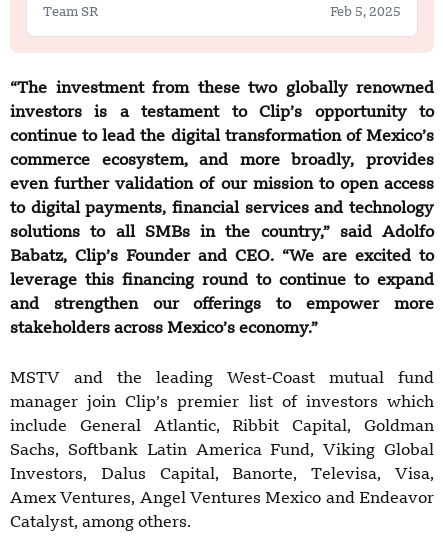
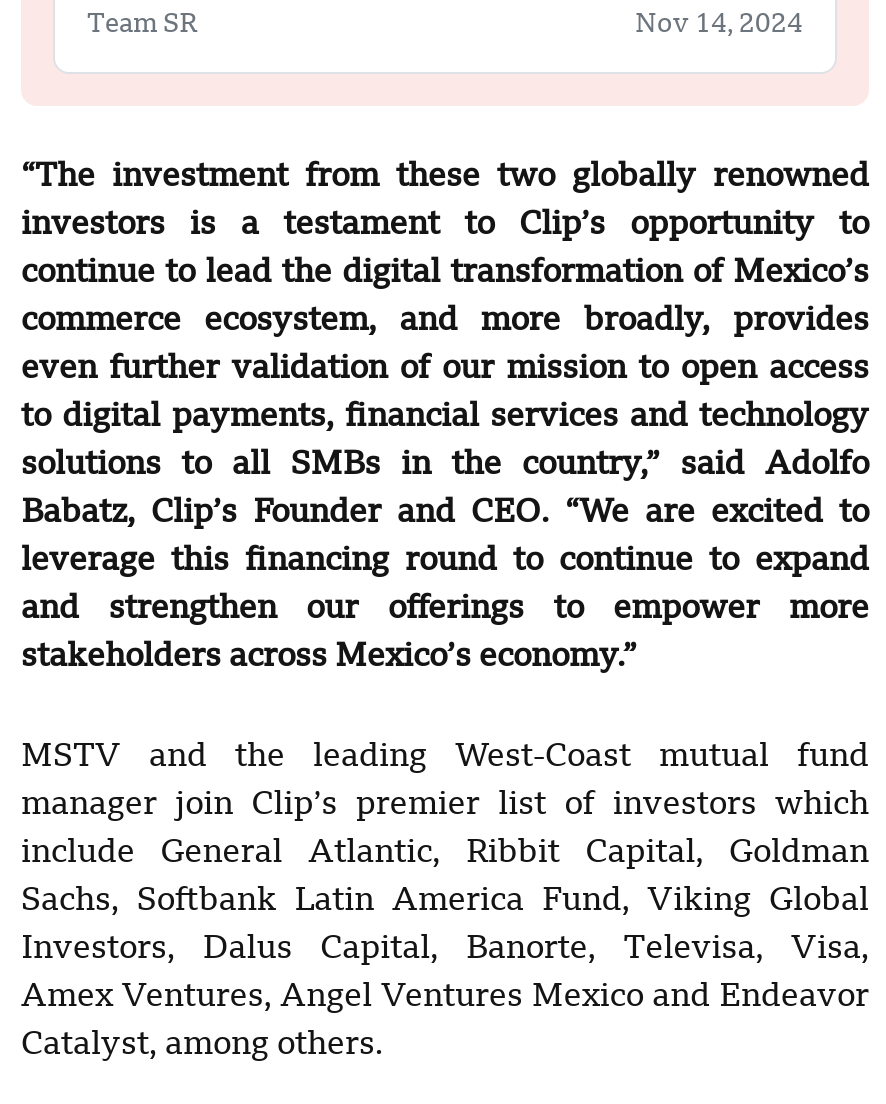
[330,6,401,19] Feb 5, 2025 -> [635,11,803,37] Nov 14, 2024

